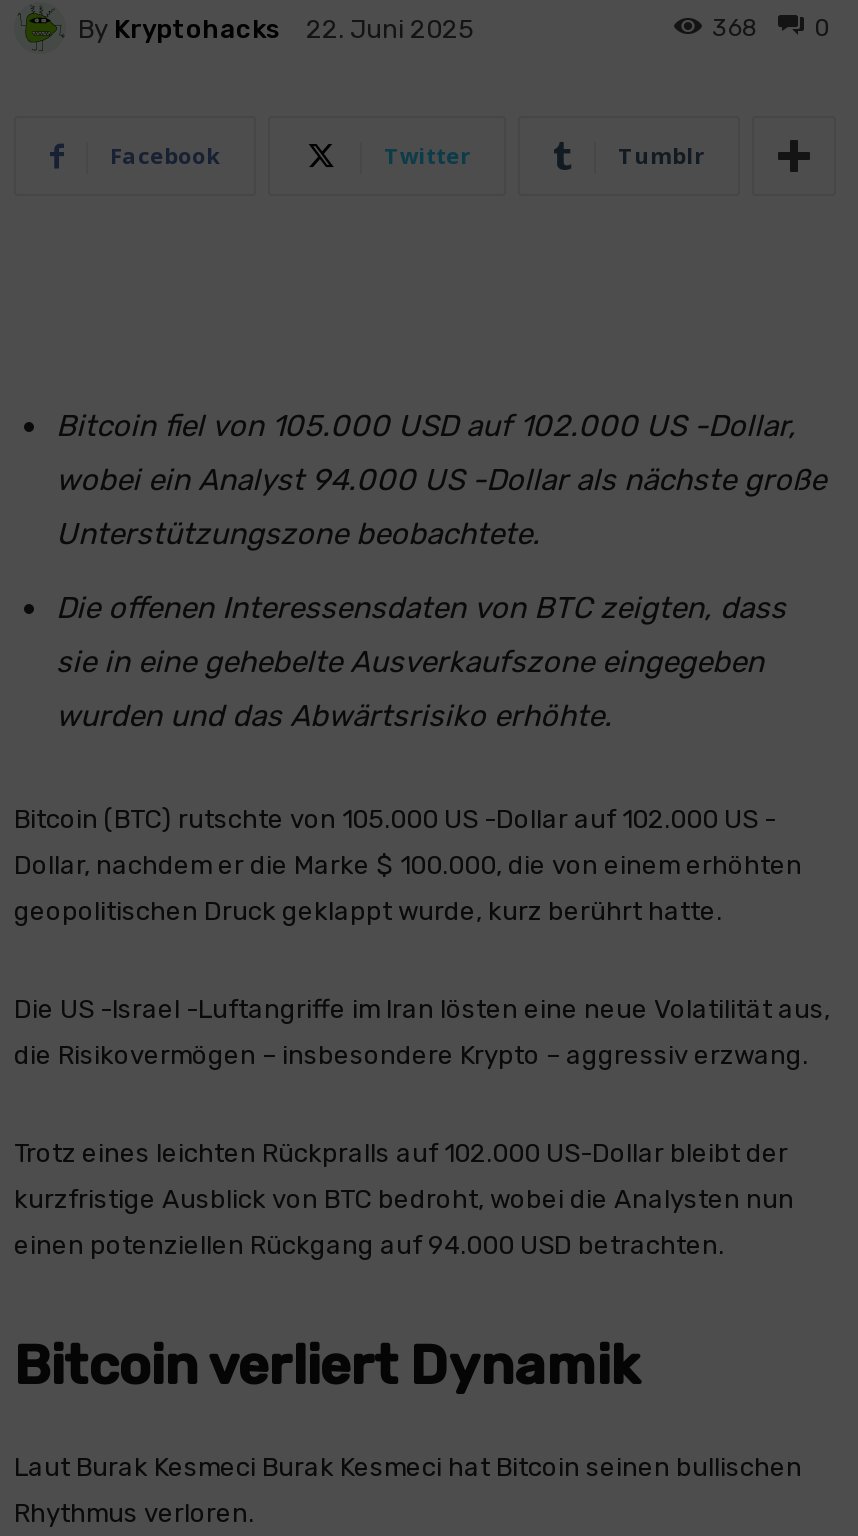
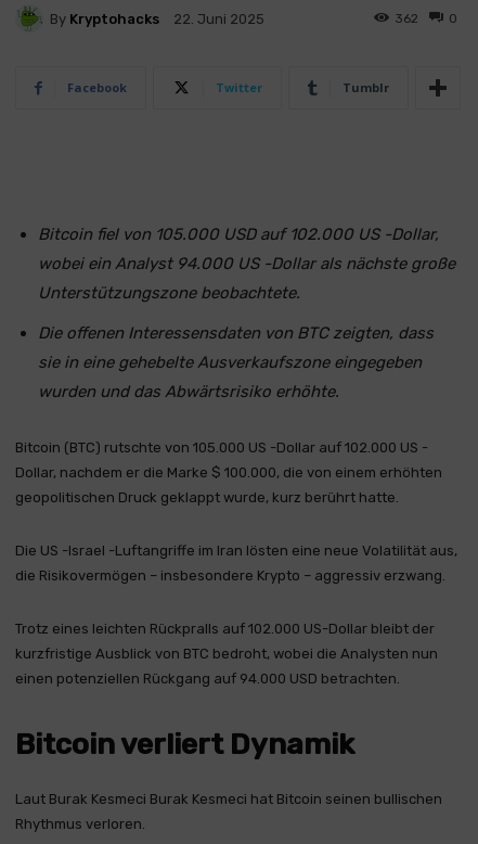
[712,14,758,42] 368 -> [395,11,418,26] 362

